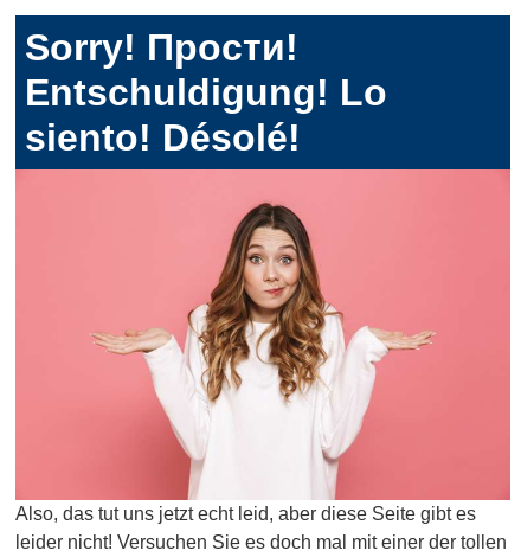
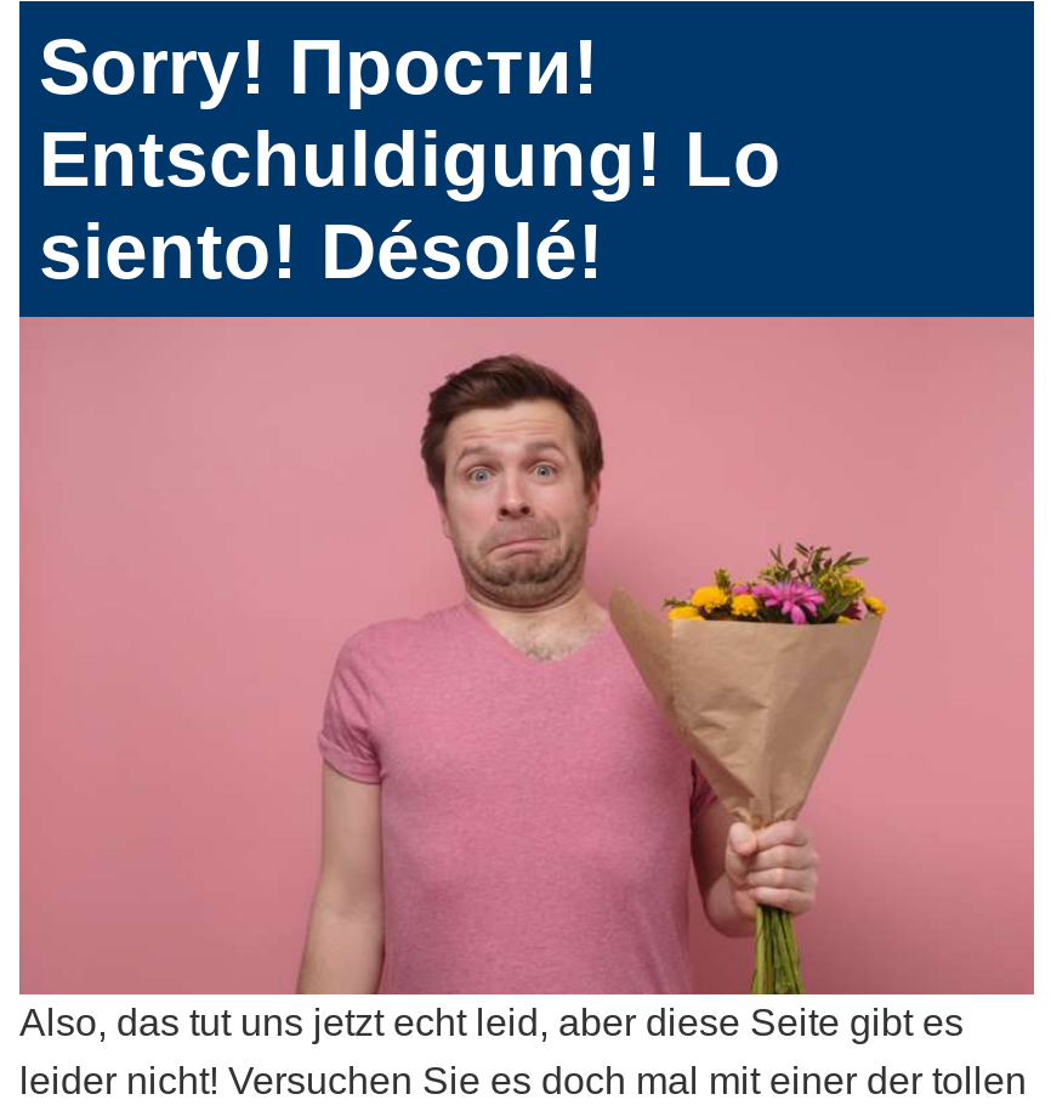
[15,172,509,500] [image] -> [19,324,1029,994] [image]

